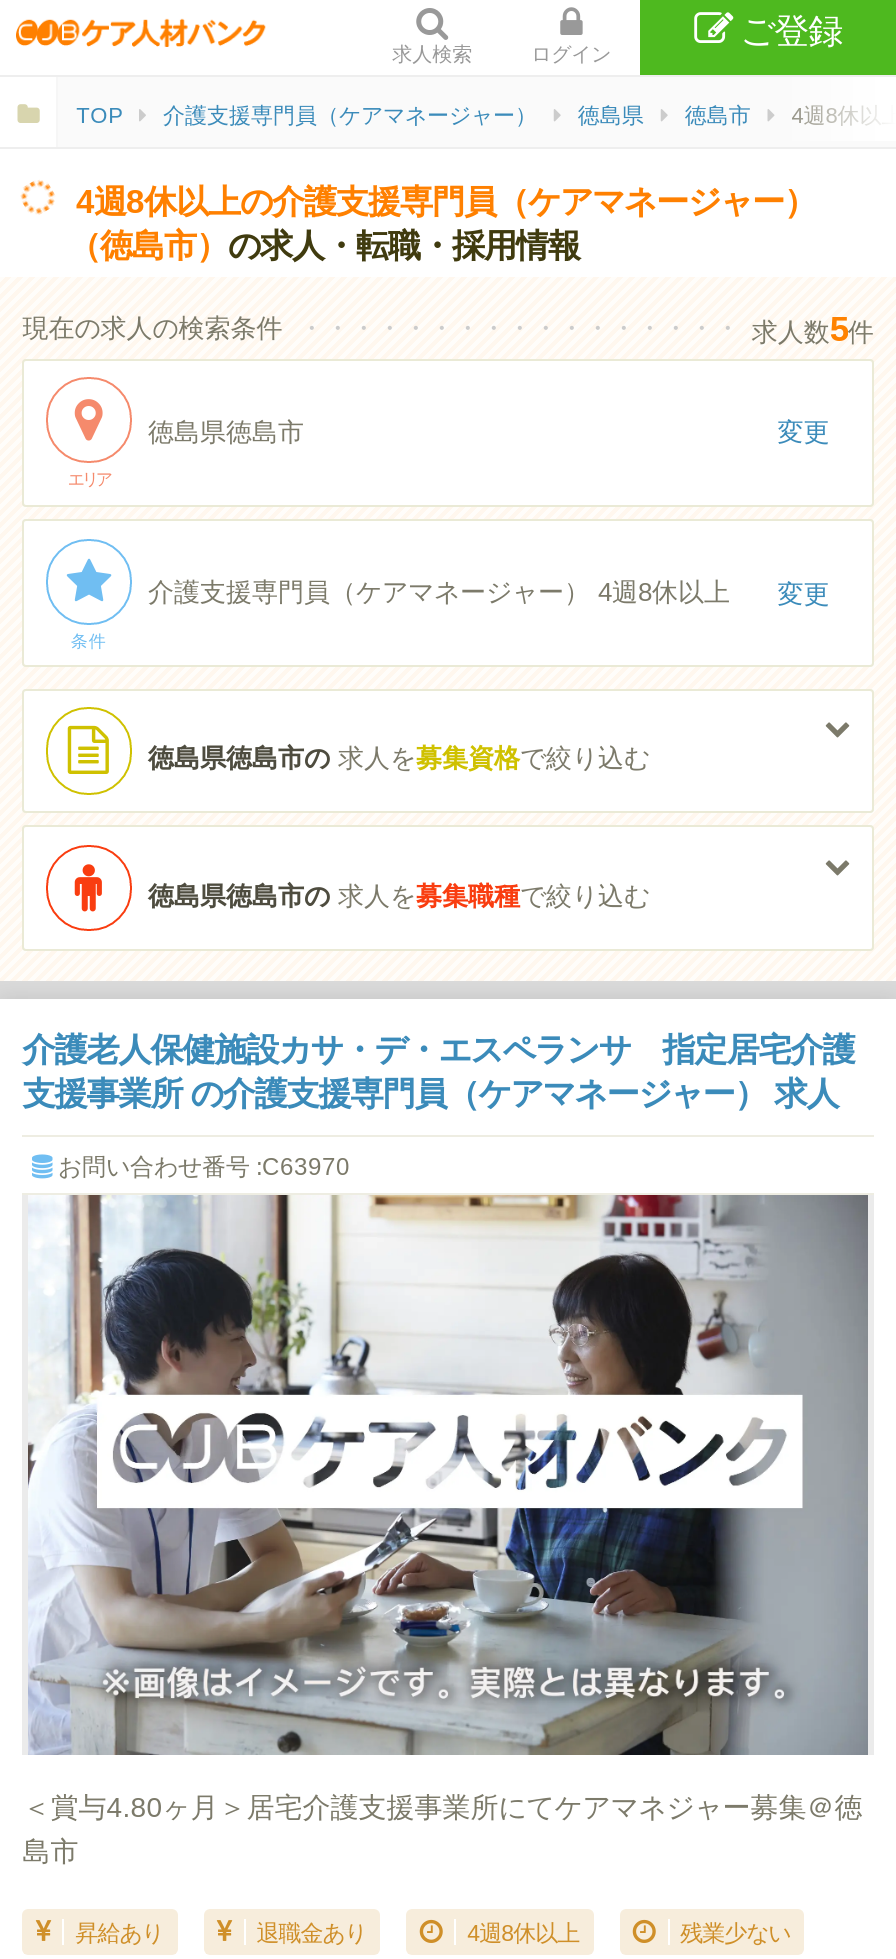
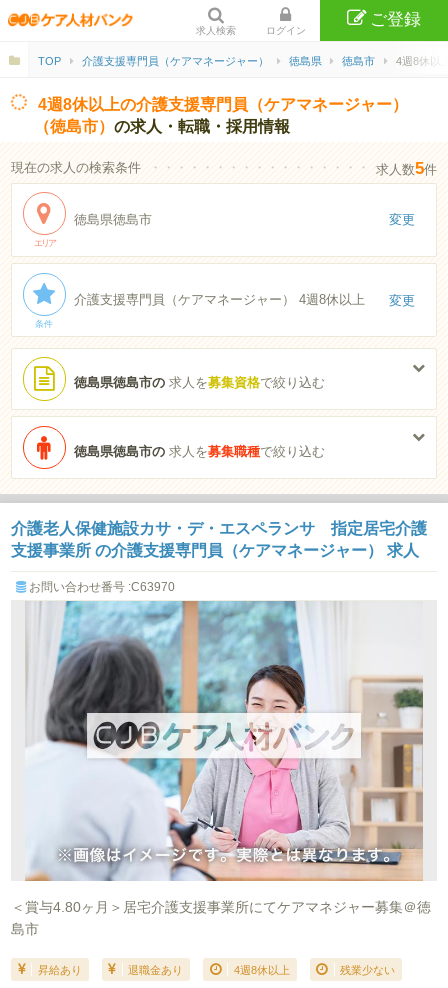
[26,1193,870,1757] [image] -> [14,600,434,882] [image]

